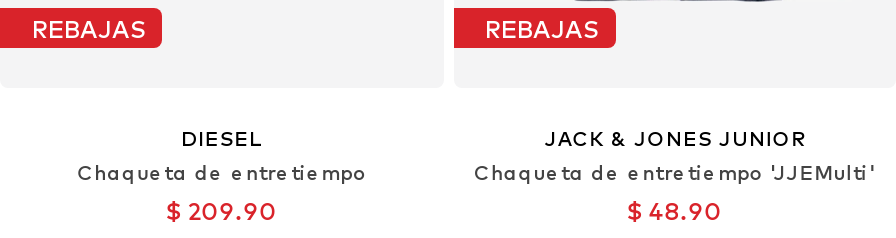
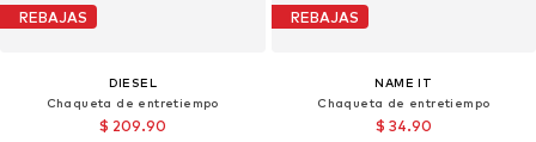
[474,127,875,227] JACK & JONES JUNIOR | Chaqueta de entretiempo 'JJEMulti' | $ 48.90 -> [317,76,490,135] NAME IT | Chaqueta de entretiempo | $ 34.90

